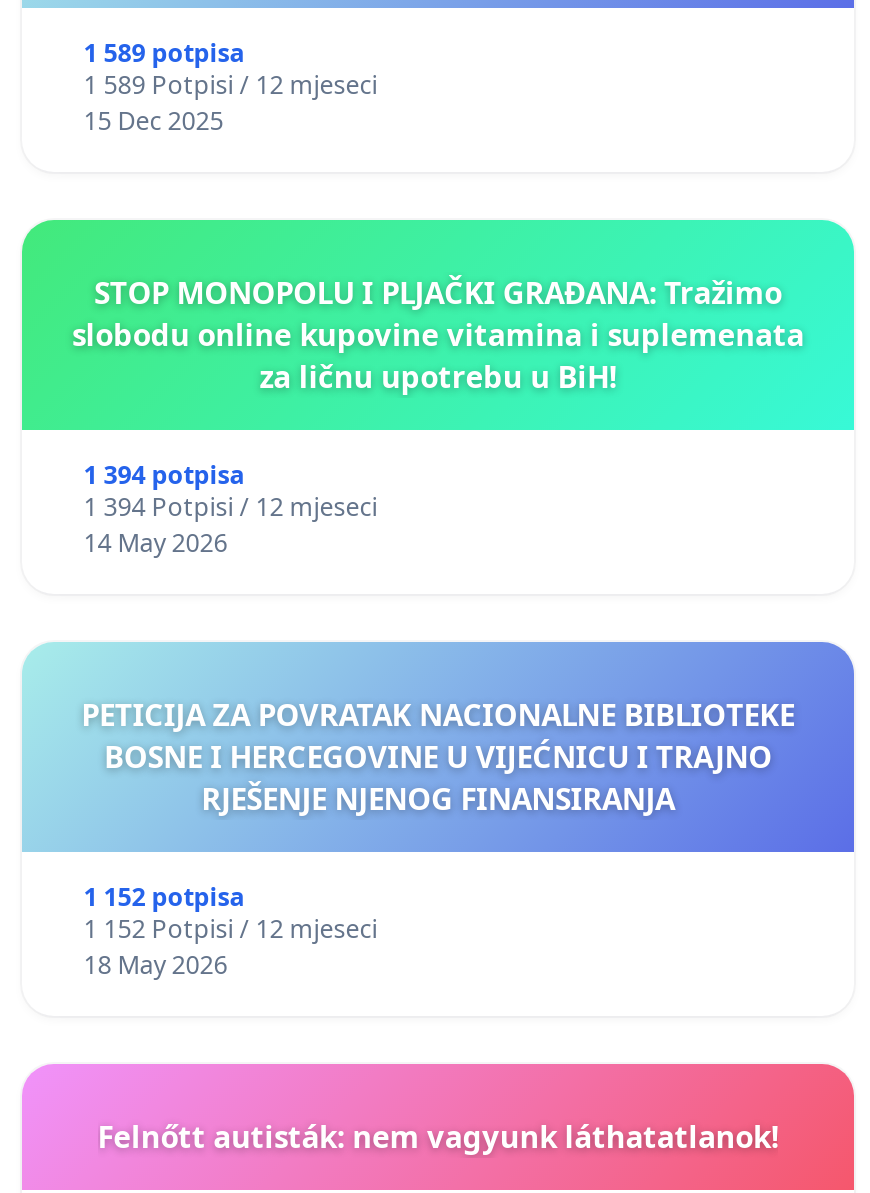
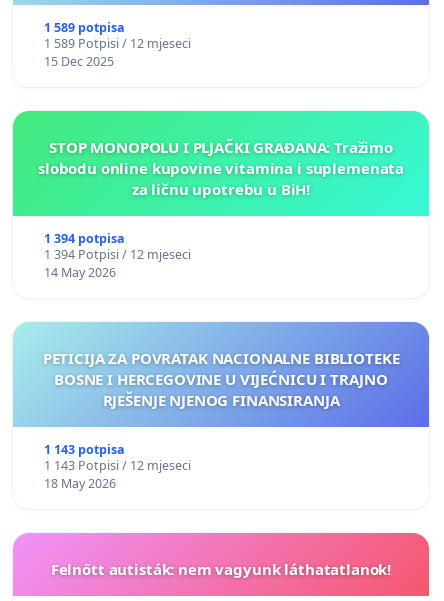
[84,880,246,914] 1 152 potpisa -> [44,441,125,458] 1 143 potpisa
[84,912,378,946] 1 152 Potpisi / 12 mjeseci -> [44,457,191,474] 1 143 Potpisi / 12 mjeseci

